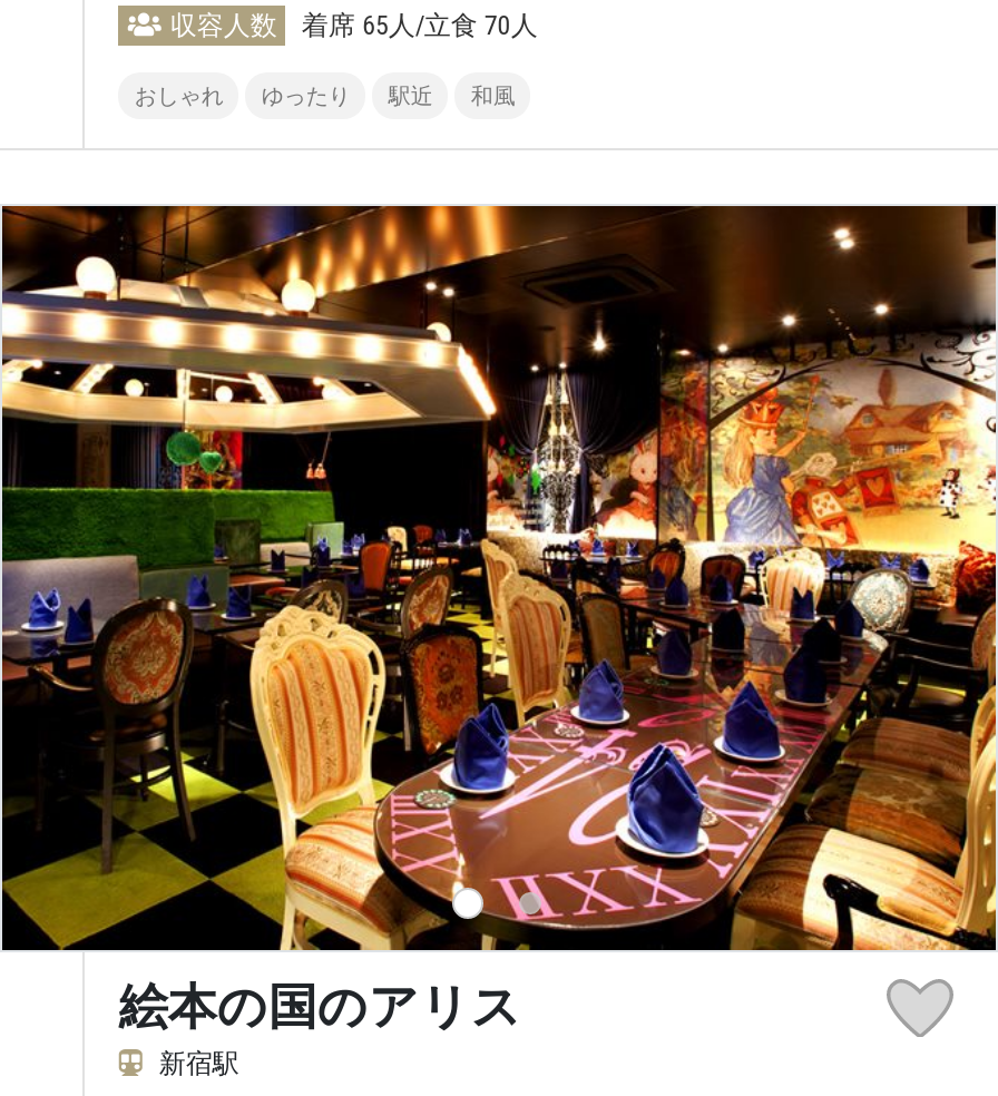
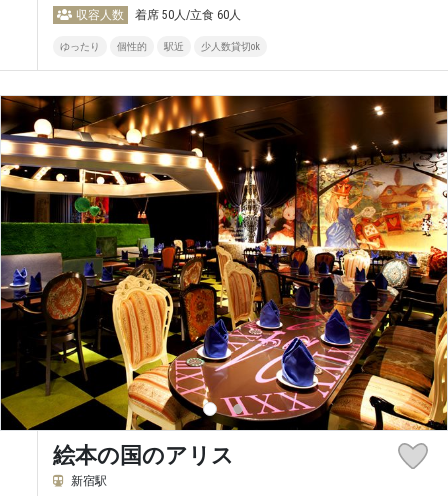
[134,10,538,108] 着席 65人/立食 70人 | おしゃれ -> [135,8,241,22] 着席 50人/立食 60人
[471,83,515,108] 和風 -> [201,41,260,52] 少人数貸切ok
none -> [117,41,147,52] 個性的

